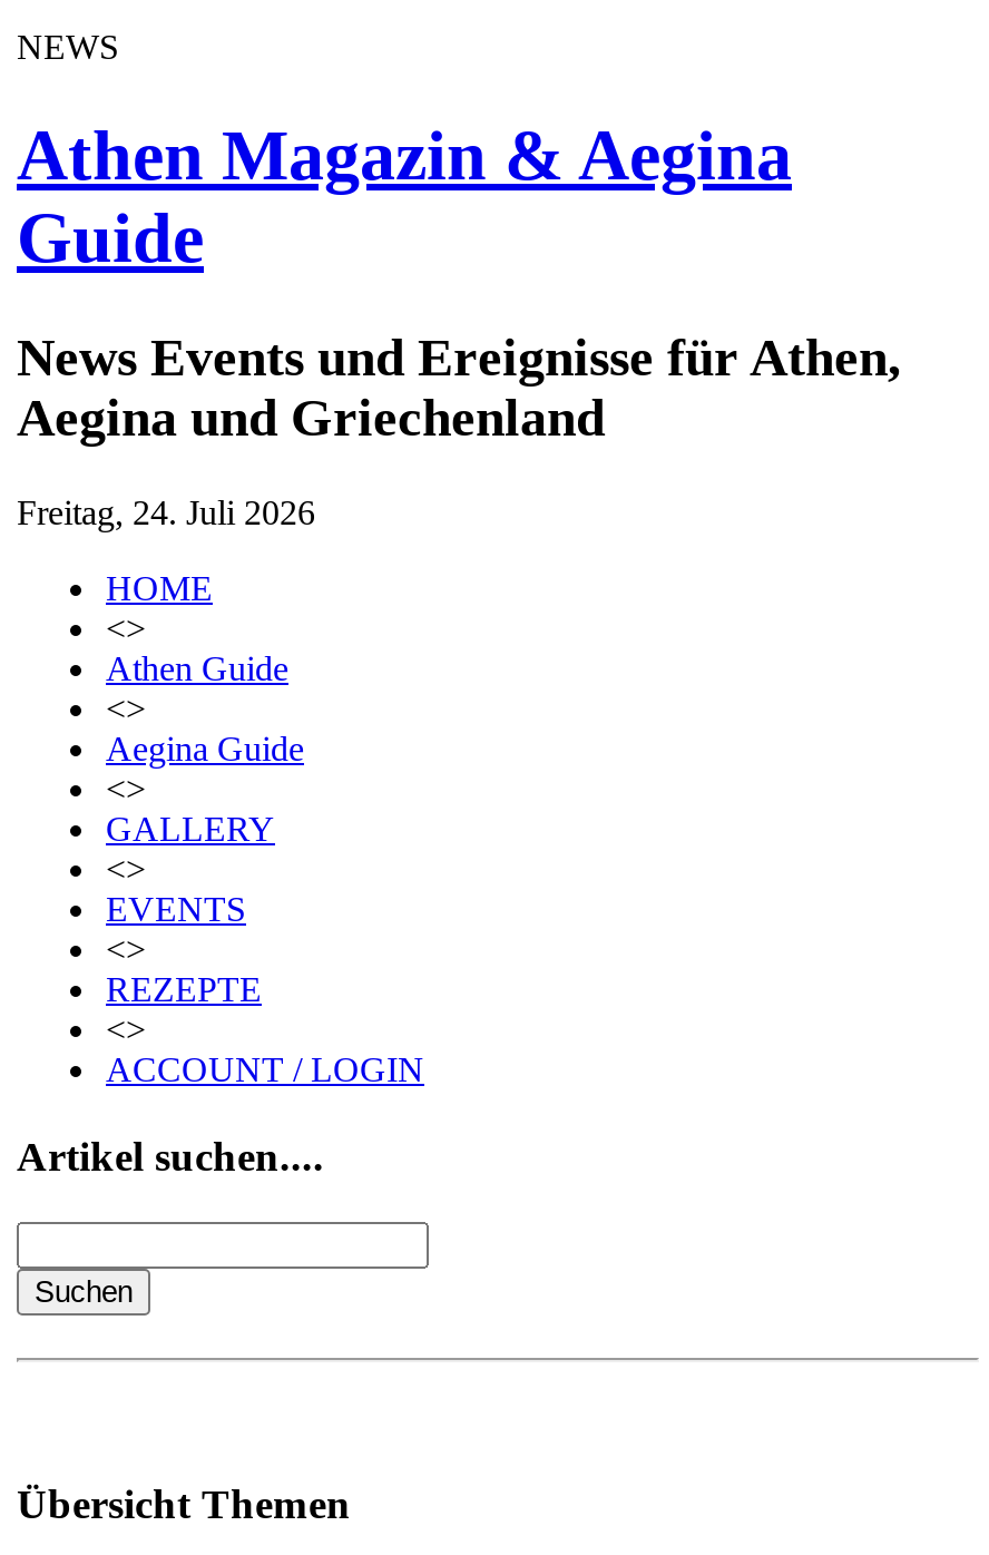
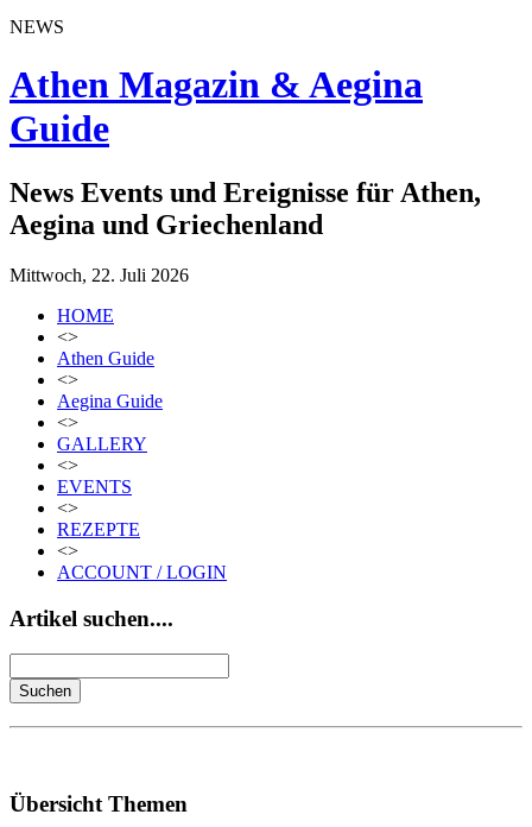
[17,493,315,531] Freitag, 24. Juli 2026 -> [9,265,189,285] Mittwoch, 22. Juli 2026

